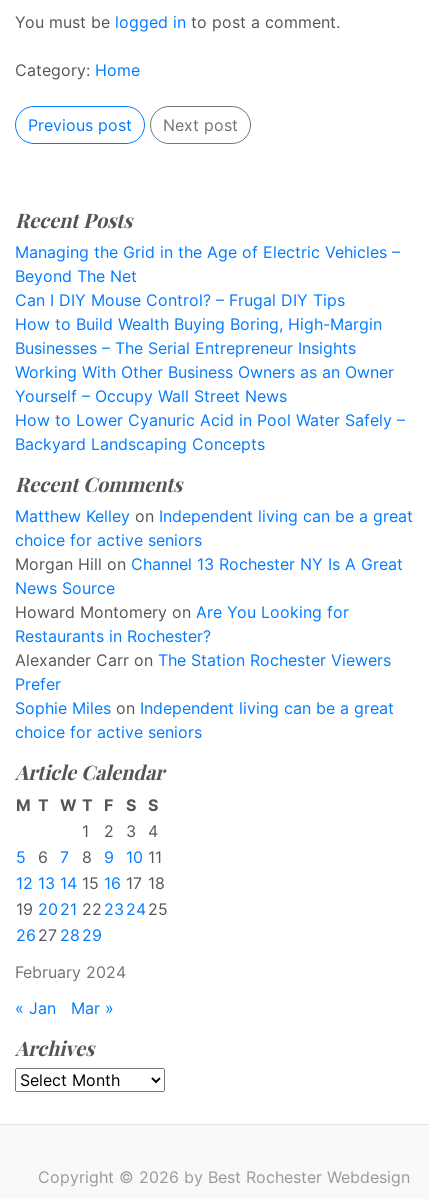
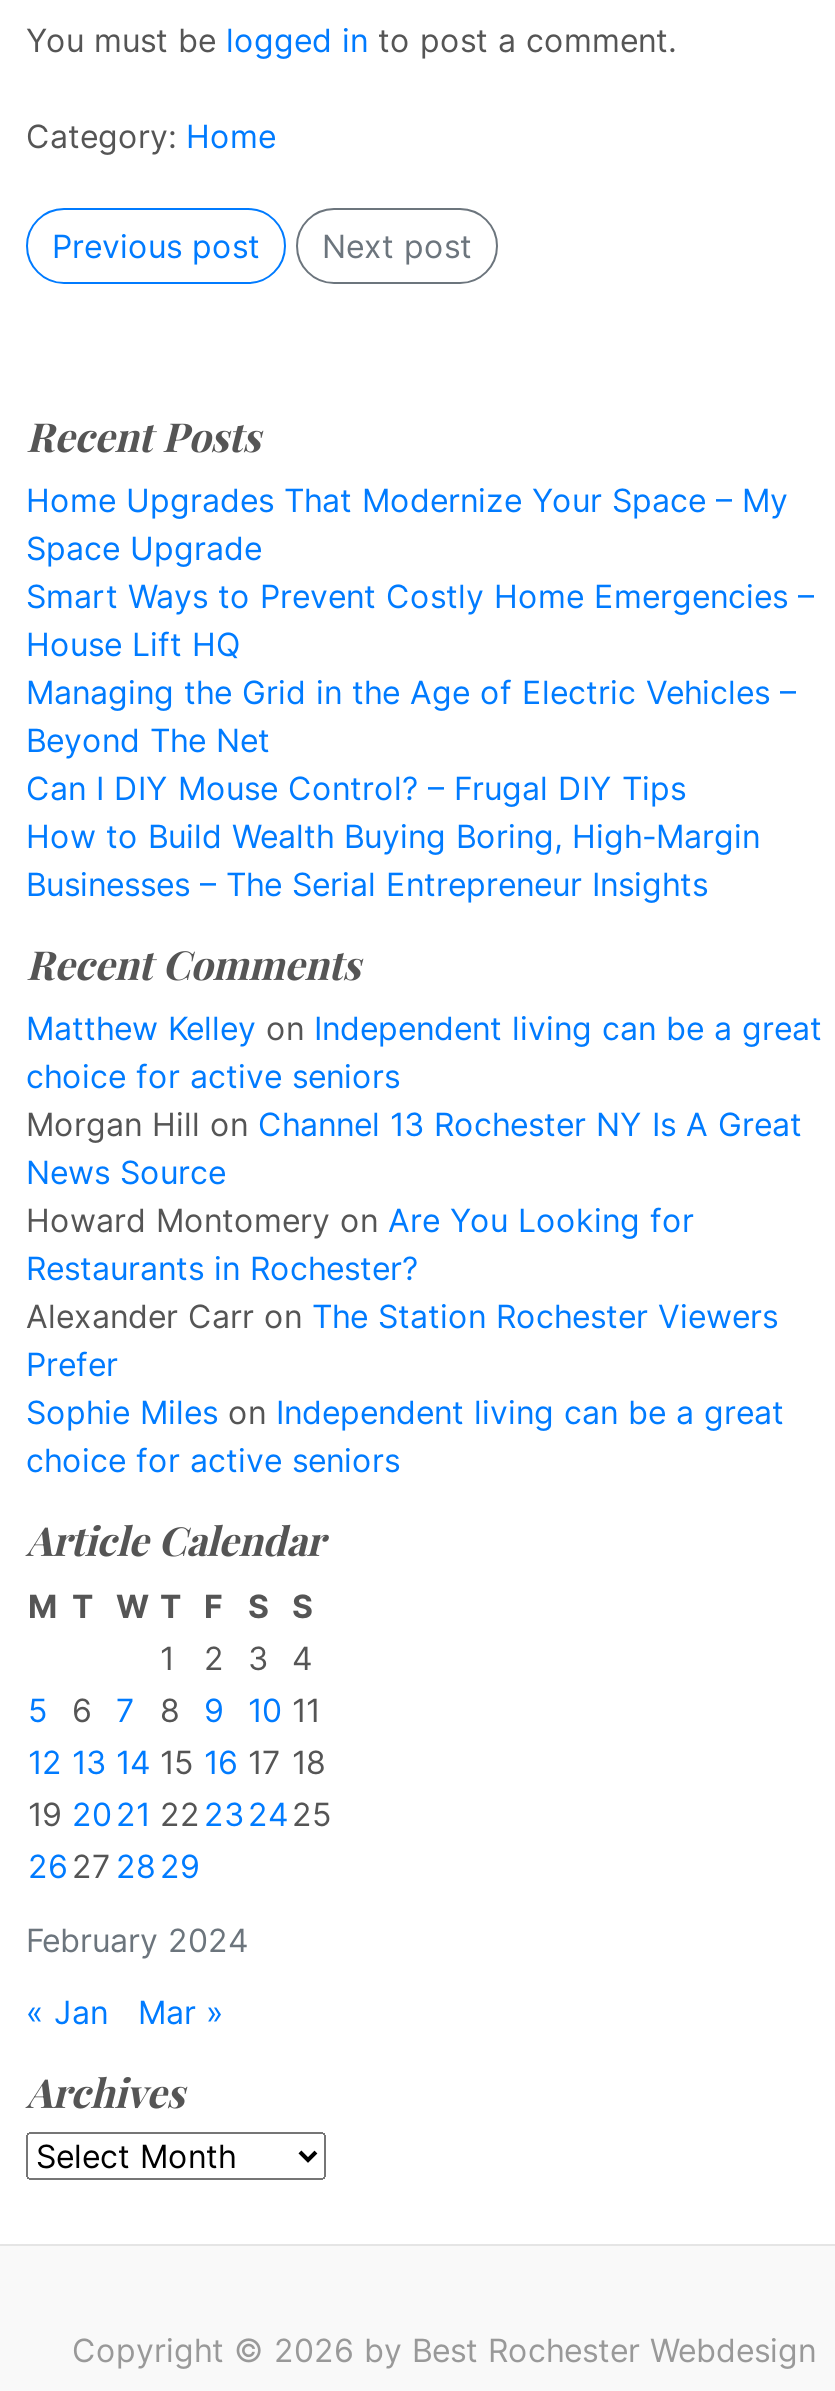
none -> [26,480,814,664] Home Upgrades That Modernize Your Space – My | Space Upgrade | Smart Ways to Prevent Costly Home Emergencies – | House Lift HQ
moved [15,242,400,358] -> [26,672,796,904]: Managing the Grid in the Age of Electric Vehicles – | Beyond The Net | Can I DIY Mouse Control? – Frugal DIY Tips | How to Build Wealth Buying Boring, High-Margin | Businesses – The Serial Entrepreneur Insights
[15,362,405,454] Working With Other Business Owners as an Owner | Yourself – Occupy Wall Street News | How to Lower Cyanuric Acid in Pool Water Safely – | Backyard Landscaping Concepts -> none

